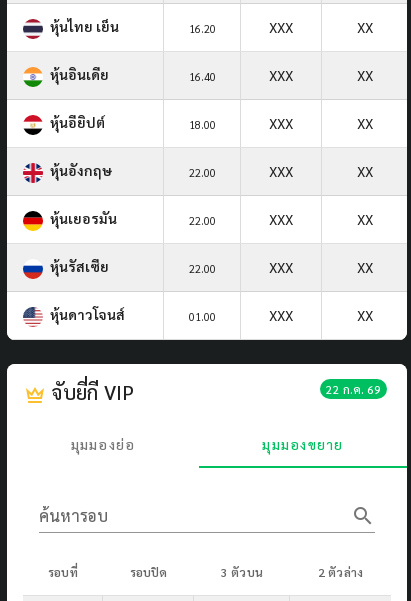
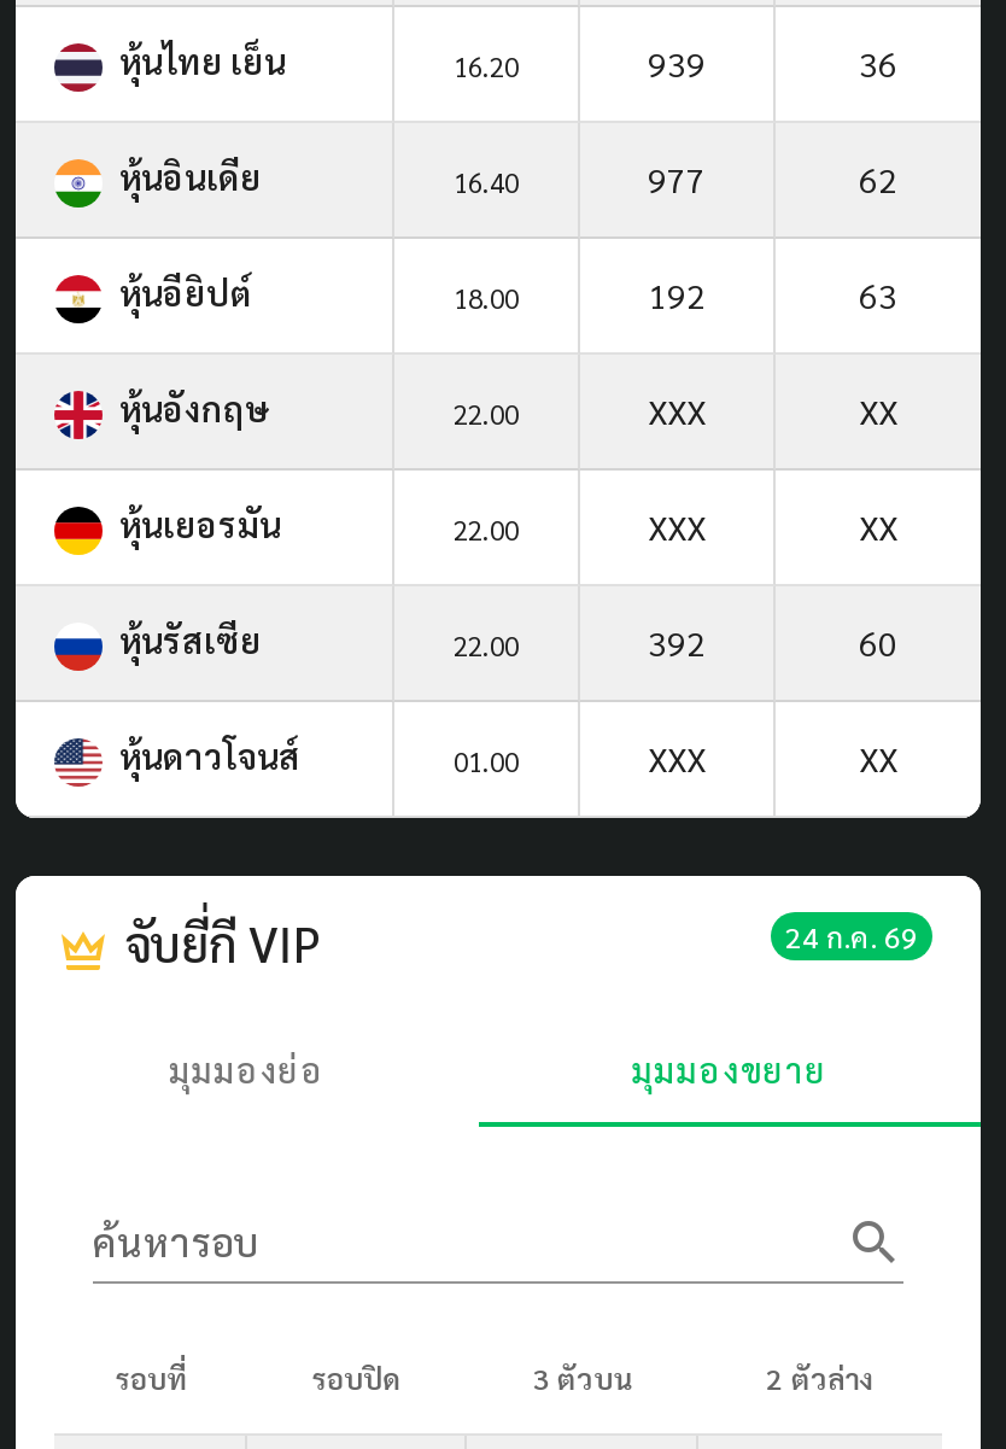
[269,18,372,36] XXX | XX -> [648,41,897,84] 939 | 36
[269,66,372,84] XXX | XX -> [648,156,897,200] 977 | 62
[269,114,372,132] XXX | XX -> [648,272,897,316] 192 | 63
[269,258,372,276] XXX | XX -> [648,620,897,663] 392 | 60
[326,381,381,397] 22 ก.ค. 69 -> [785,916,918,955] 24 ก.ค. 69

